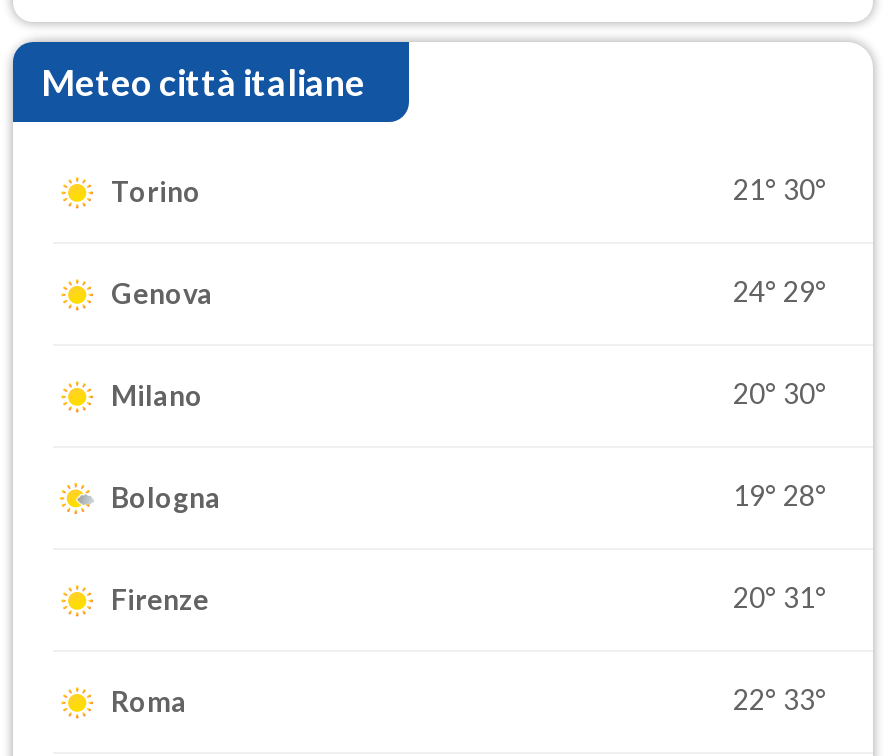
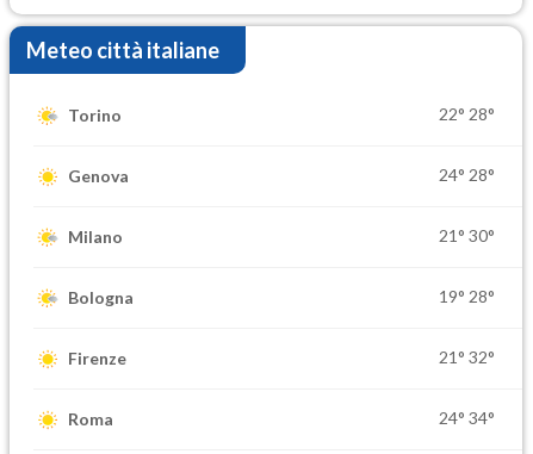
[733,173,827,207] 21° 30° -> [439,104,495,124] 22° 28°
[733,275,827,309] 24° 29° -> [439,165,495,185] 24° 28°
[733,377,827,411] 20° 30° -> [439,226,495,246] 21° 30°
[733,581,827,615] 20° 31° -> [439,347,495,367] 21° 32°
[733,683,827,717] 22° 33° -> [439,408,495,428] 24° 34°

